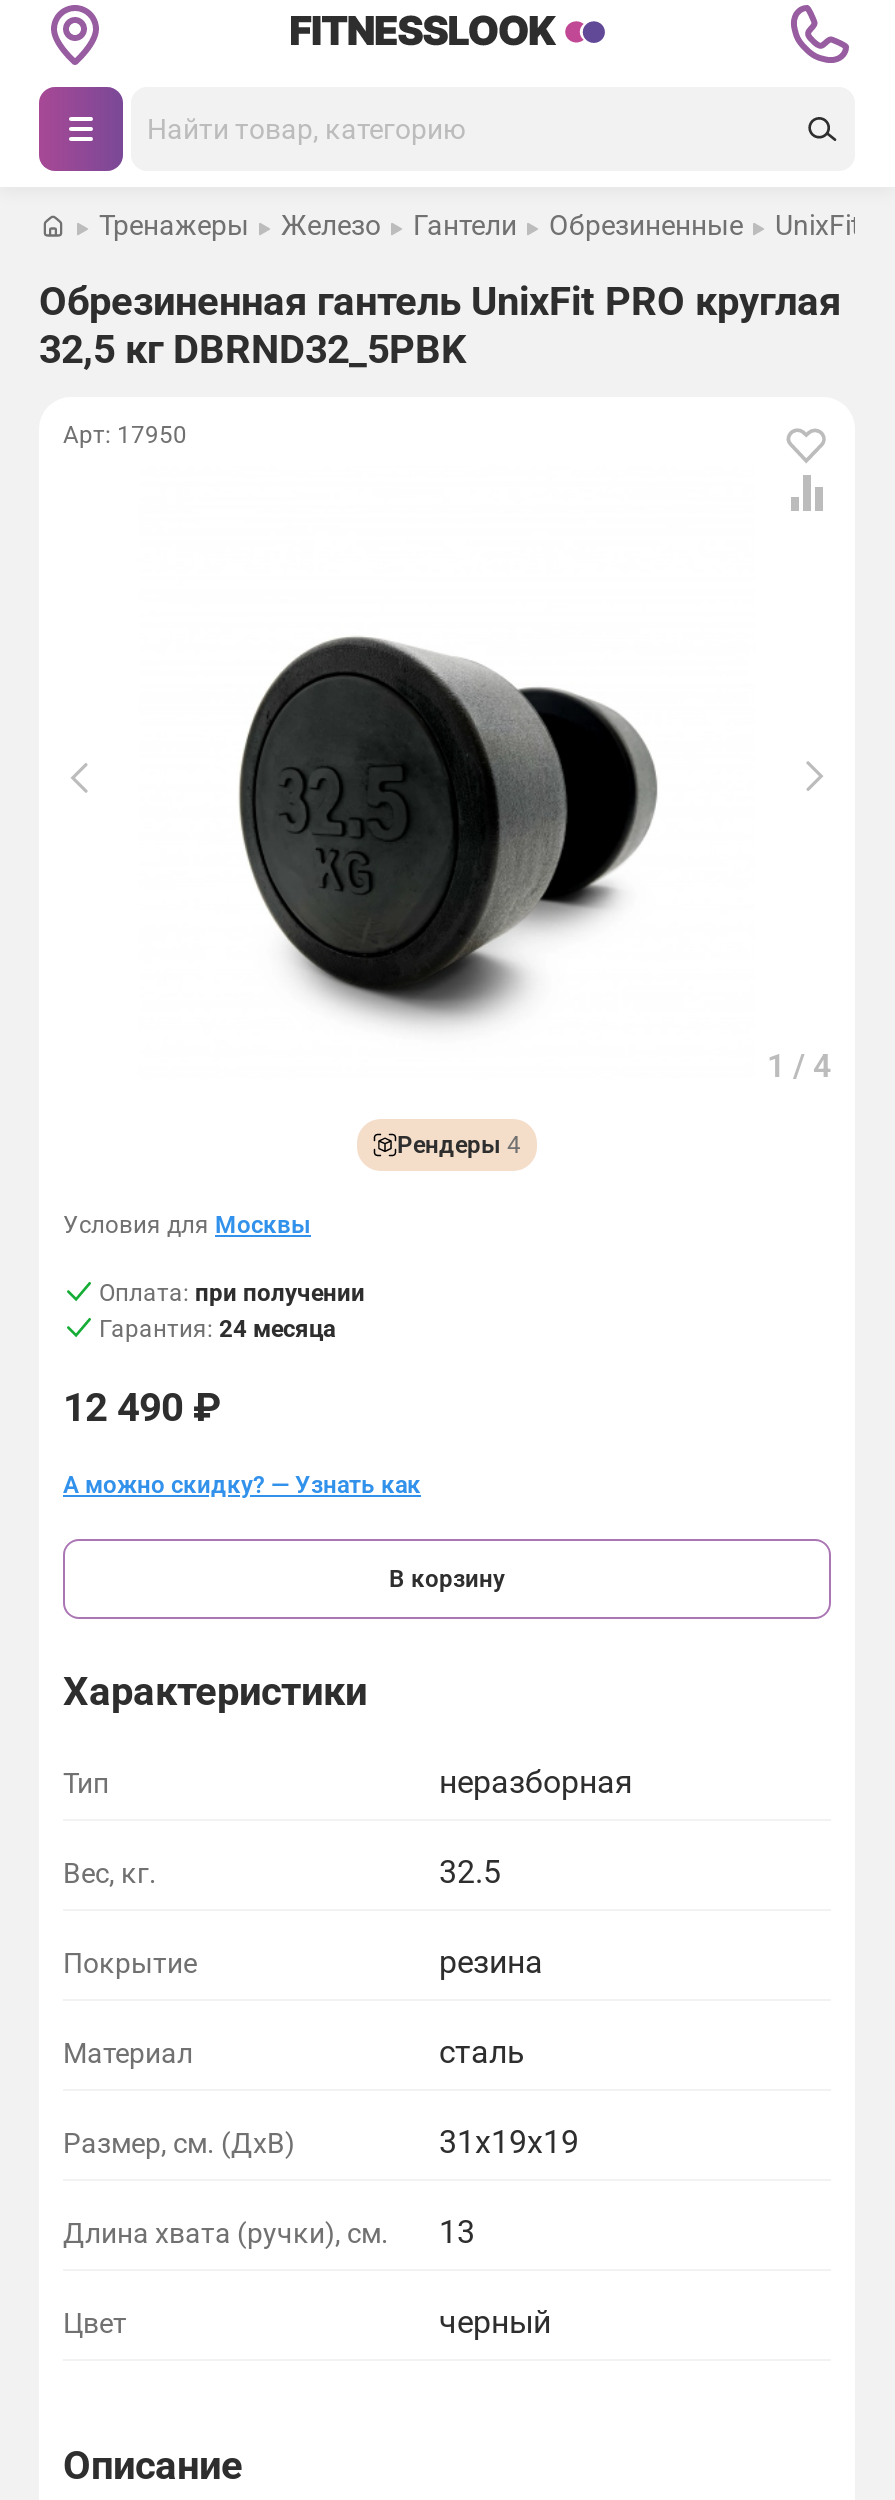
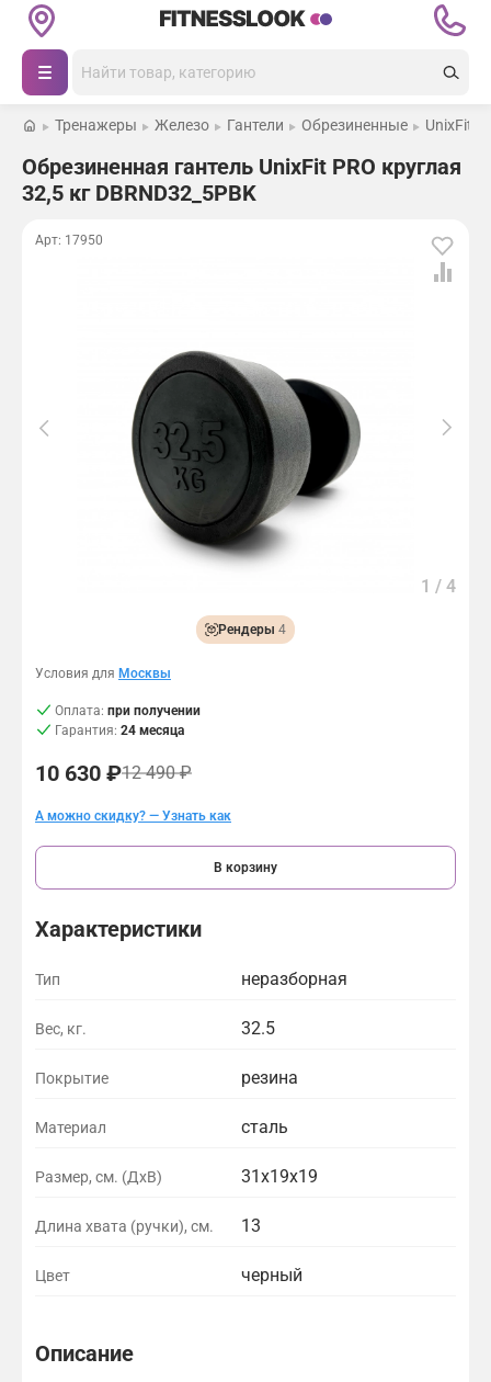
[63,1383,221,1431] 12 490 ₽ -> [35,760,192,787] 10 630 ₽12 490 ₽

